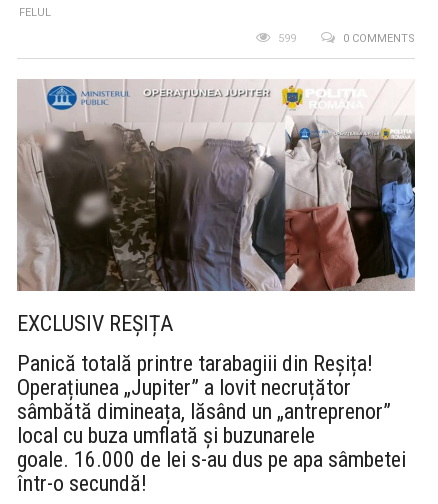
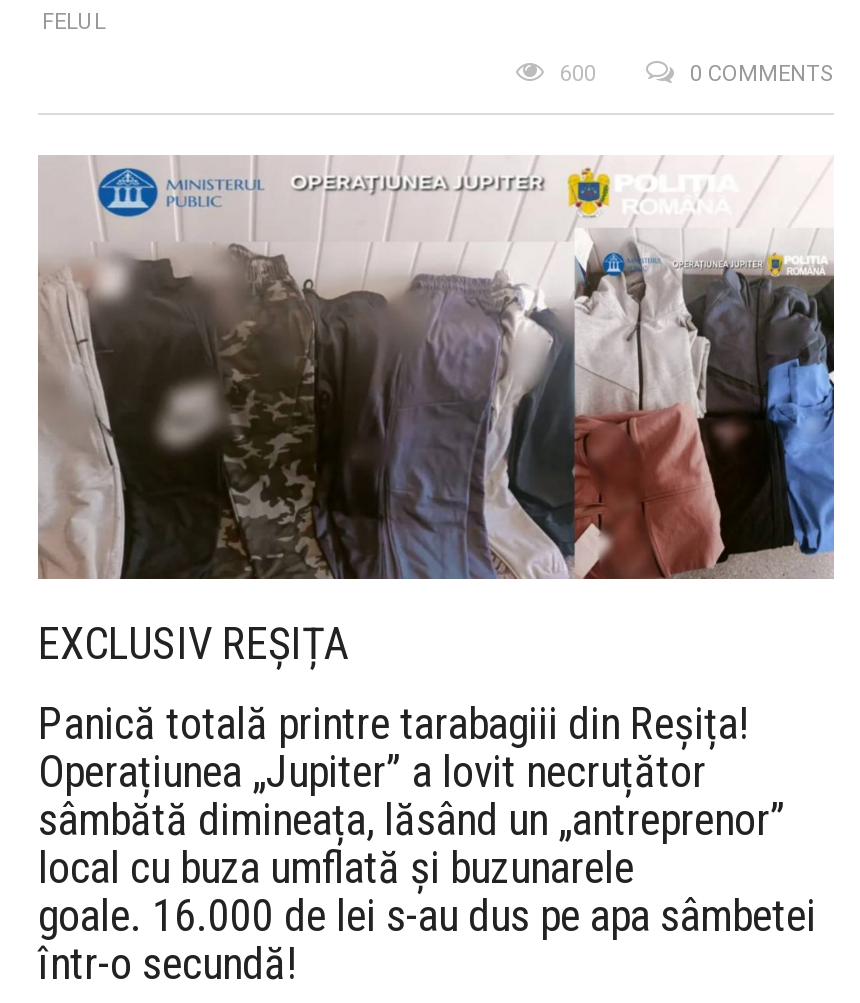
[278,32,296,45] 599 -> [560,61,596,87] 600

